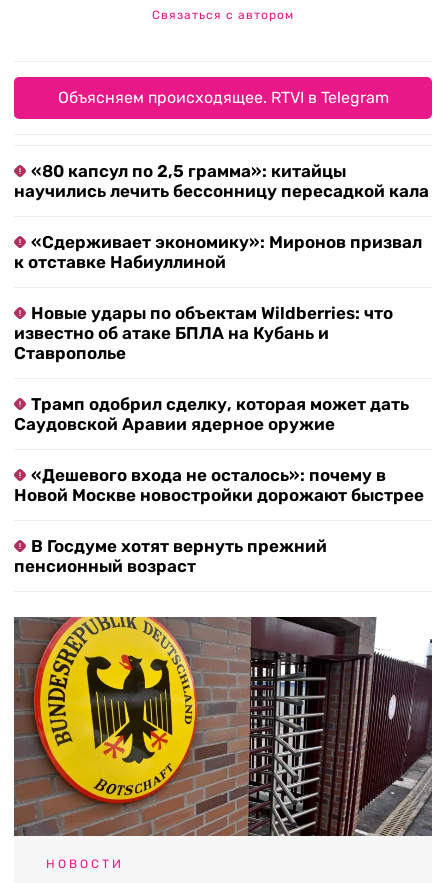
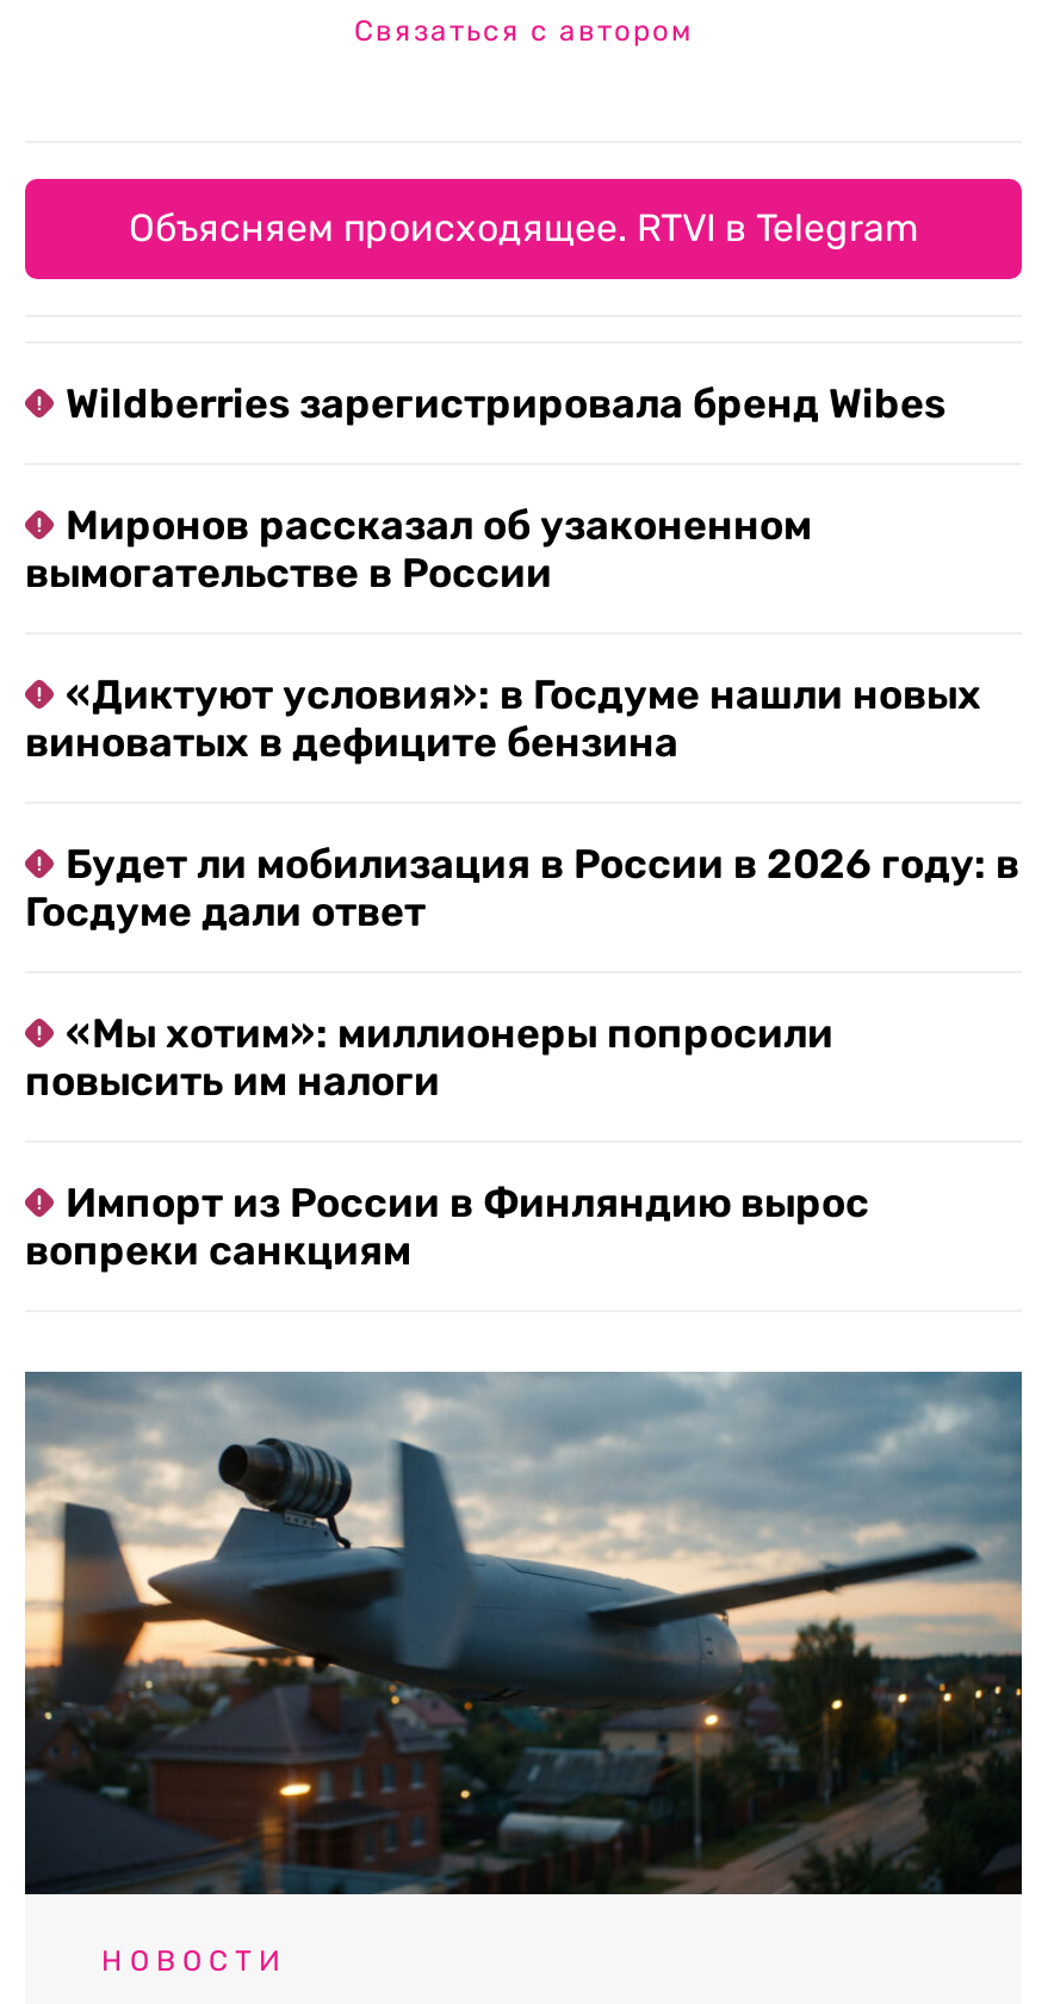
[14,161,429,201] «80 капсул по 2,5 грамма»: китайцы | научились лечить бессонницу пересадкой кала -> [66,380,945,427] Wildberries зарегистрировала бренд Wibes
[14,232,422,272] «Сдерживает экономику»: Миронов призвал | к отставке Набиуллиной -> [25,501,812,597] Миронов рассказал об узаконенном | вымогательстве в России
[14,303,393,363] Новые удары по объектам Wildberries: что | известно об атаке БПЛА на Кубань и | Ставрополье -> [25,671,981,766] «Диктуют условия»: в Госдуме нашли новых | виноватых в дефиците бензина
[14,394,409,434] Трамп одобрил сделку, которая может дать | Саудовской Аравии ядерное оружие -> [25,840,1019,935] Будет ли мобилизация в России в 2026 году: в | Госдуме дали ответ
[14,465,424,505] «Дешевого входа не осталось»: почему в | Новой Москве новостройки дорожают быстрее -> [25,1009,833,1105] «Мы хотим»: миллионеры попросили | повысить им налоги
[14,536,327,576] В Госдуме хотят вернуть прежний | пенсионный возраст -> [25,1179,869,1274] Импорт из России в Финляндию вырос | вопреки санкциям
[13,616,432,837] [image] -> [23,1369,1024,1897] [image]

